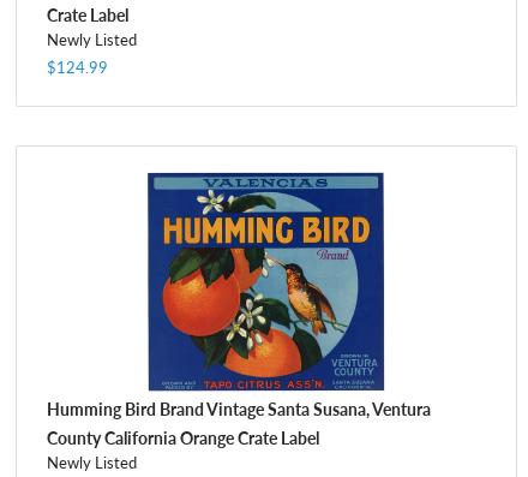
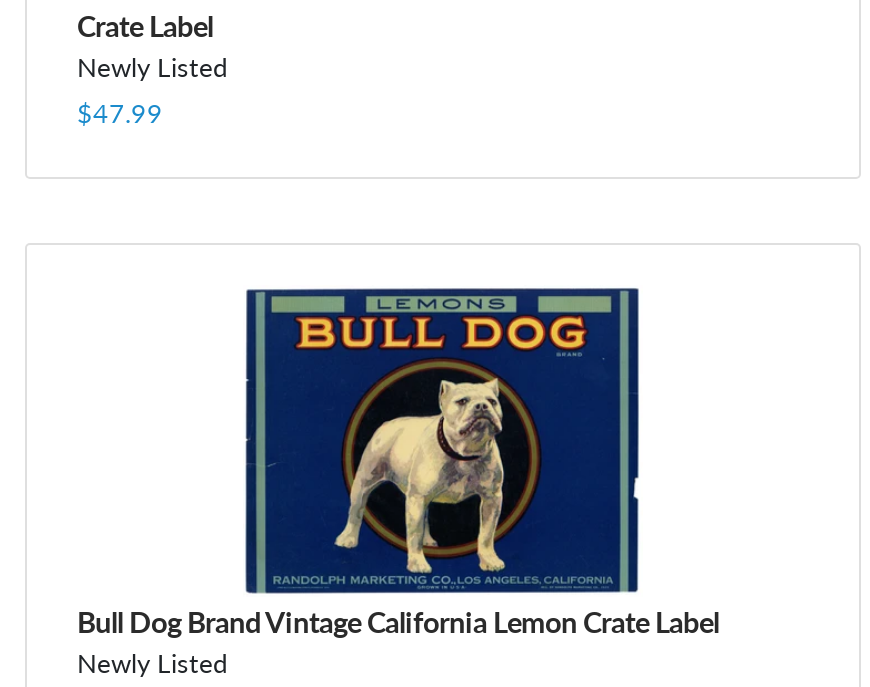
[47,58,108,77] $124.99 -> [77,97,163,129] $47.99
[47,172,431,449] [image] | Humming Bird Brand Vintage Santa Susana, Ventura | County California Orange Crate Label -> [77,288,719,640] [image] | Bull Dog Brand Vintage California Lemon Crate Label

